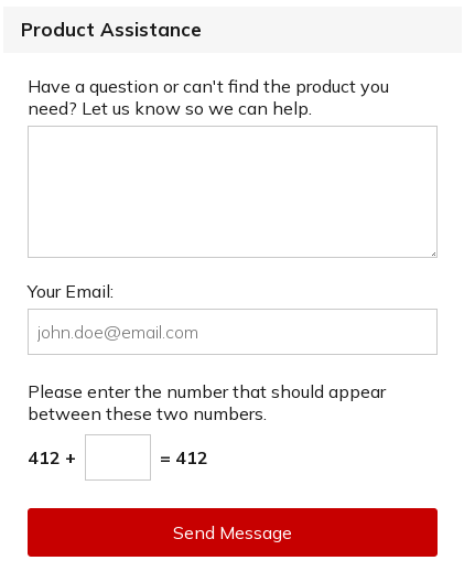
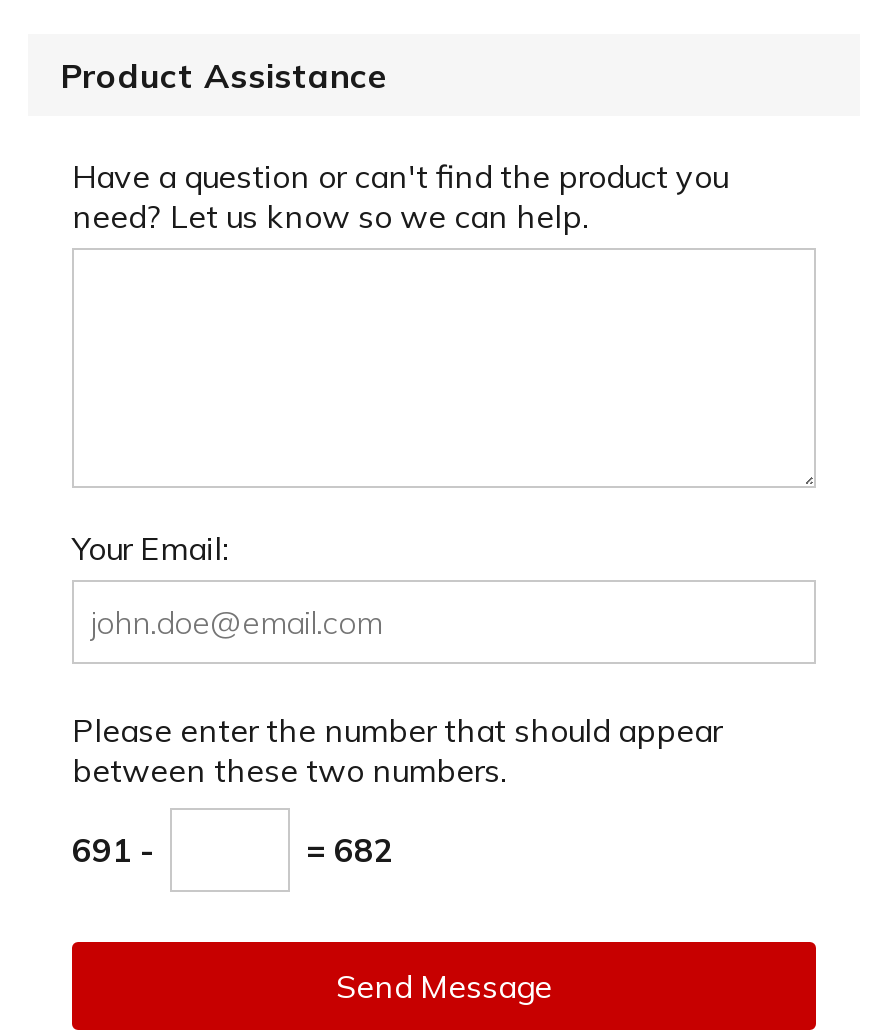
[28,447,80,469] 412 + -> [72,831,162,871] 691 -
[155,447,208,469] = 412 -> [298,831,394,871] = 682

